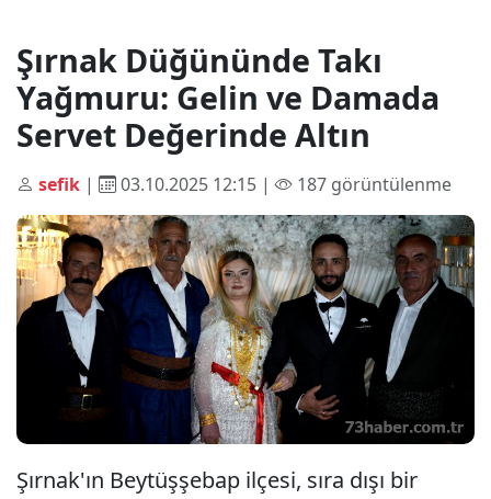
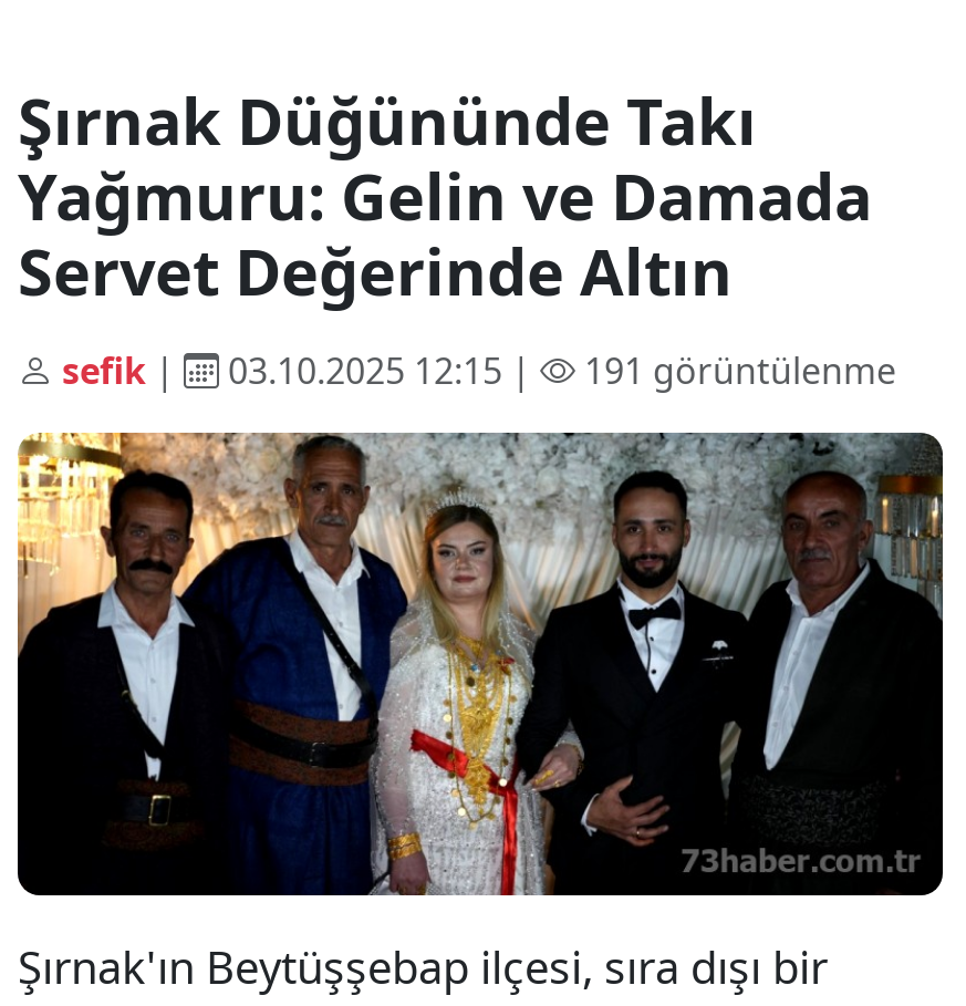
[293,172,452,196] 187 görüntülenme -> [575,346,896,395] 191 görüntülenme

